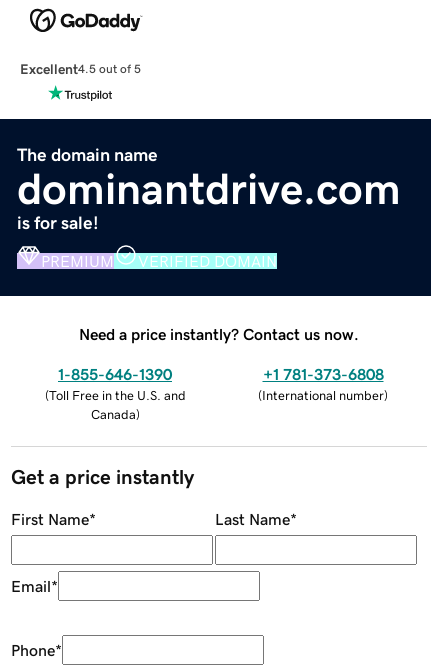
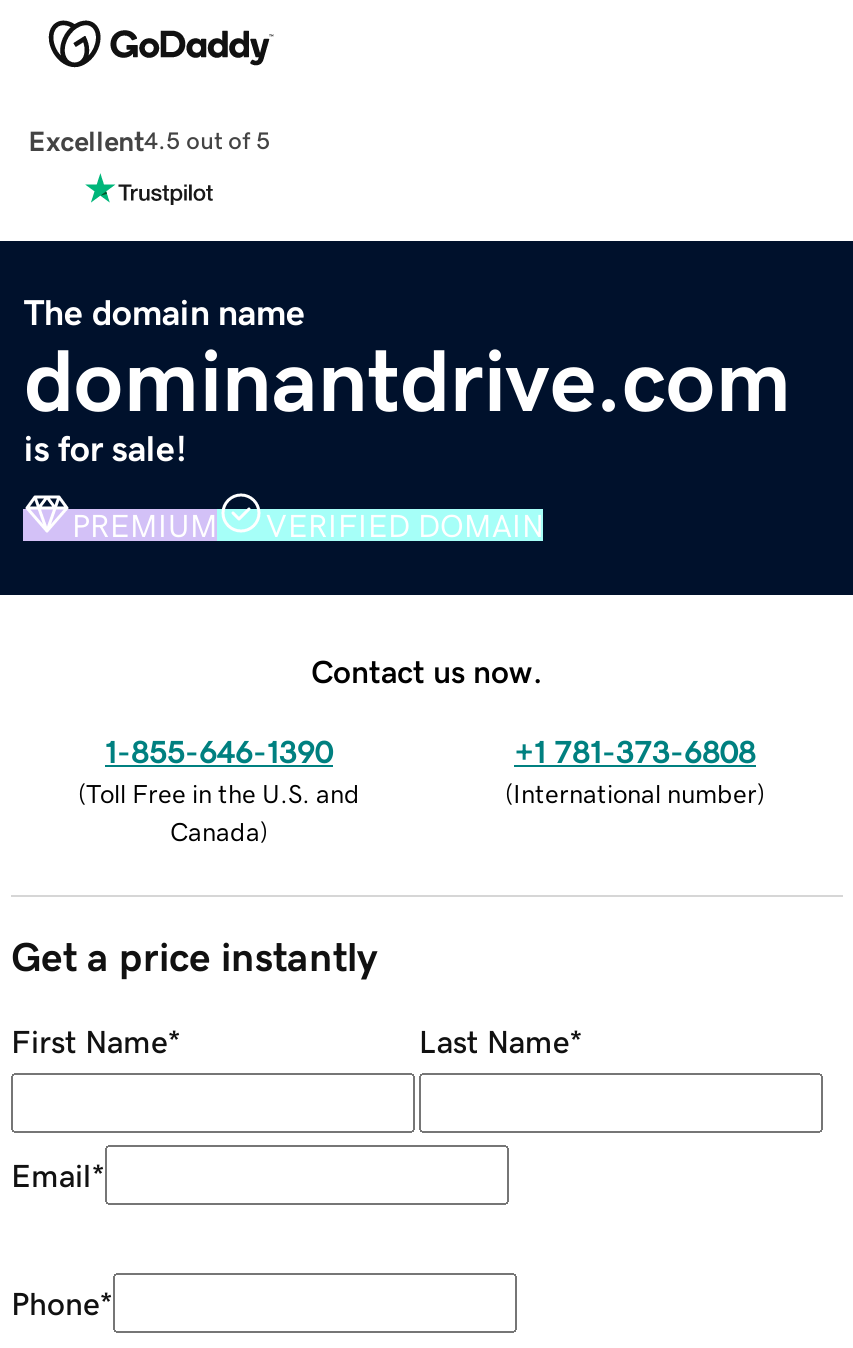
[79,326,359,342] Need a price instantly? Contact us now. -> [311,654,543,686] Contact us now.

